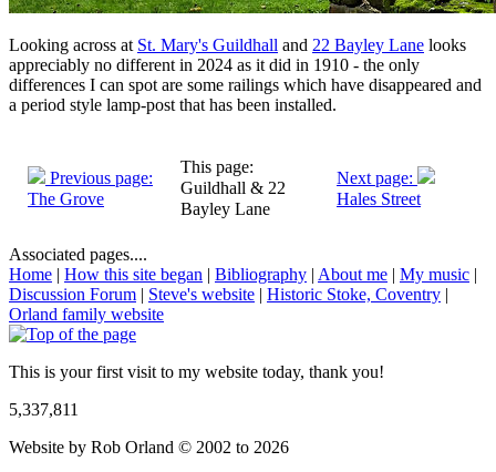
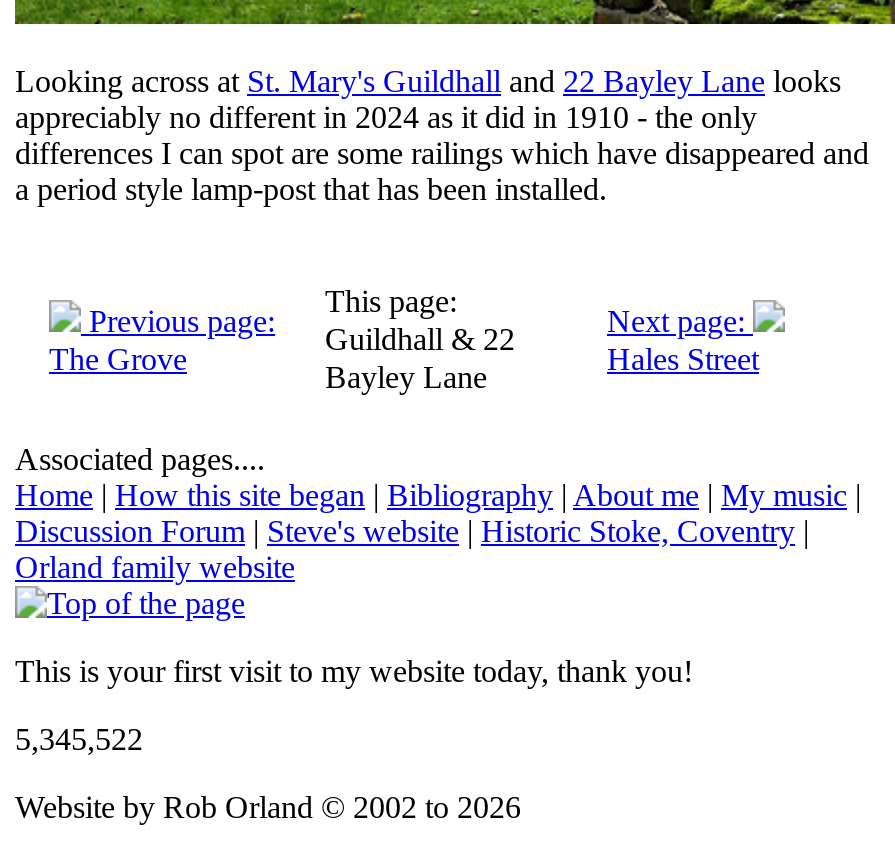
[9,400,79,419] 5,337,811 -> [15,722,143,756] 5,345,522

